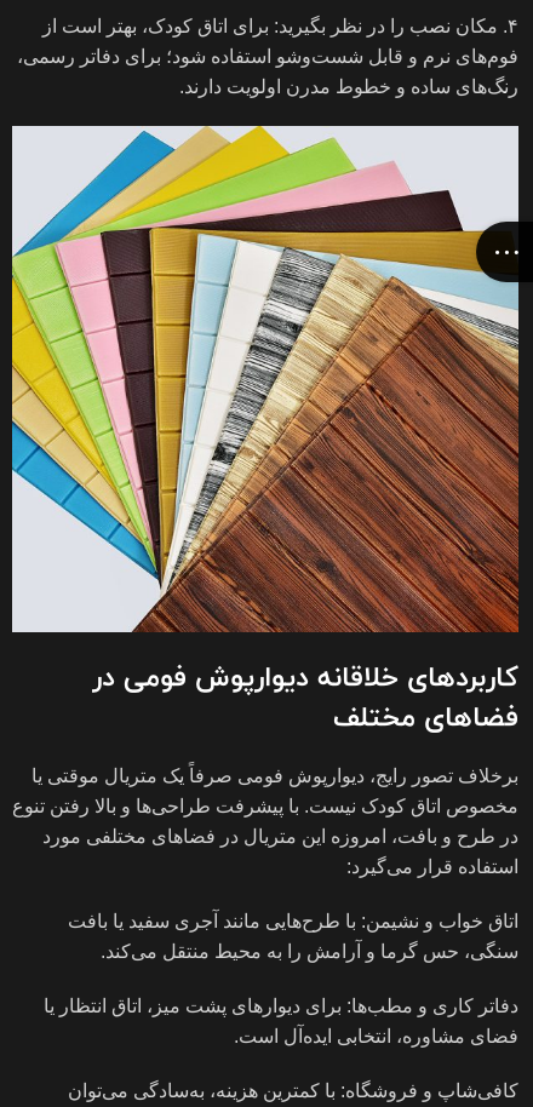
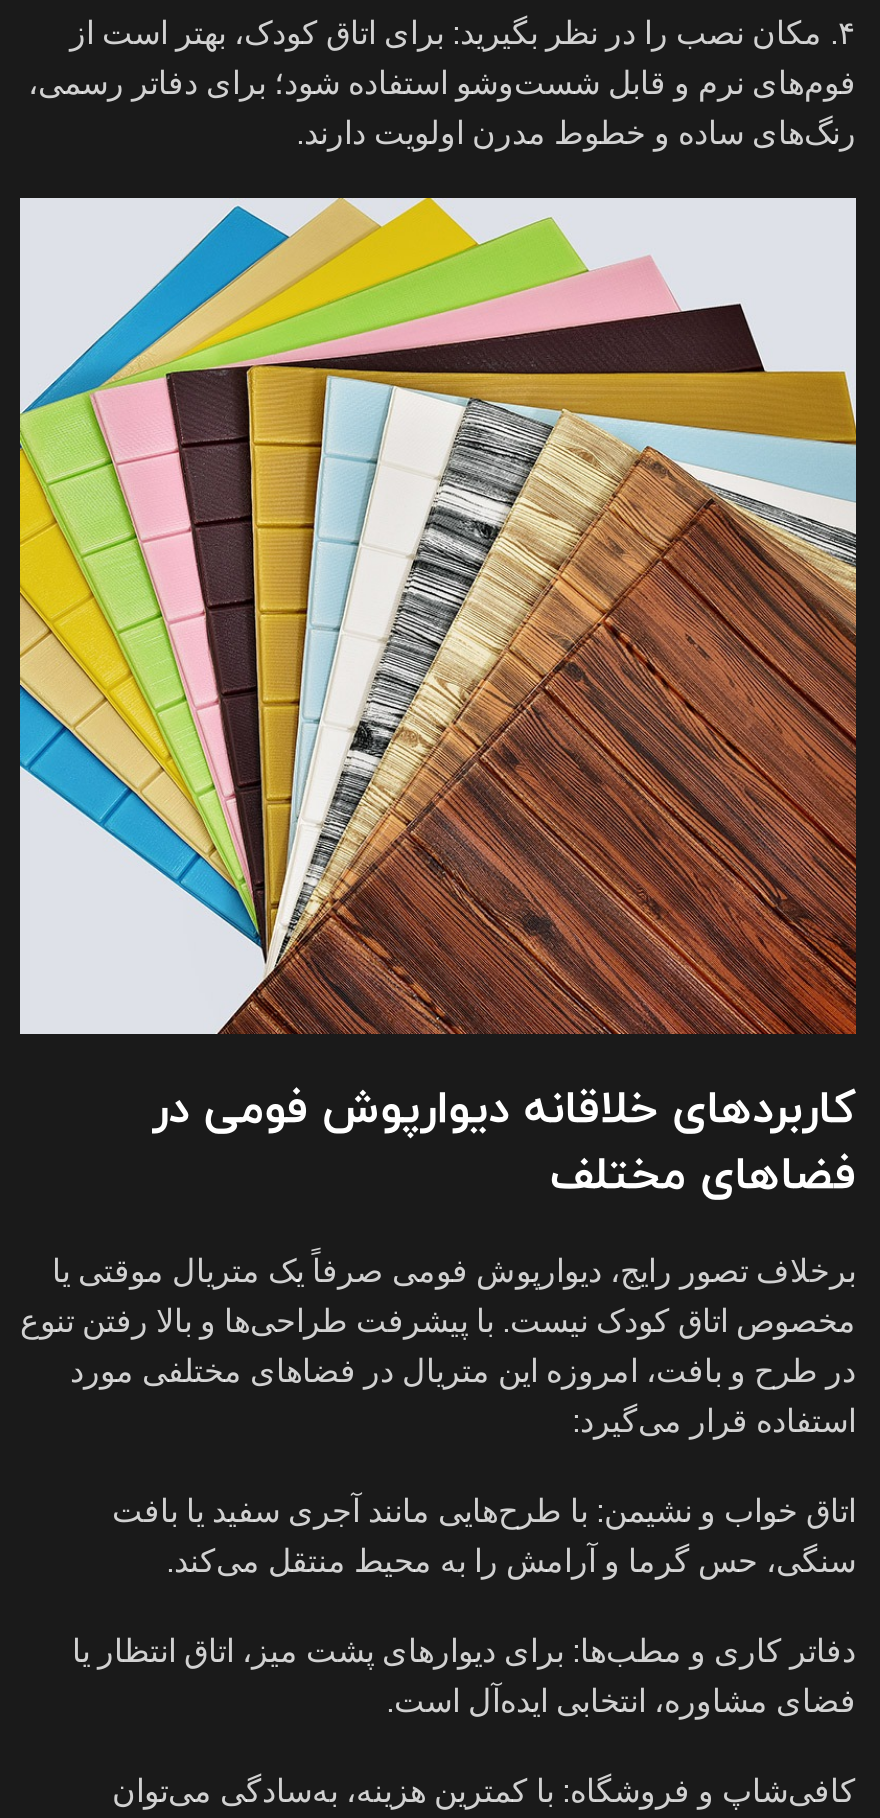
[475,220,520,283] [image] -> [786,356,860,456] [image]

